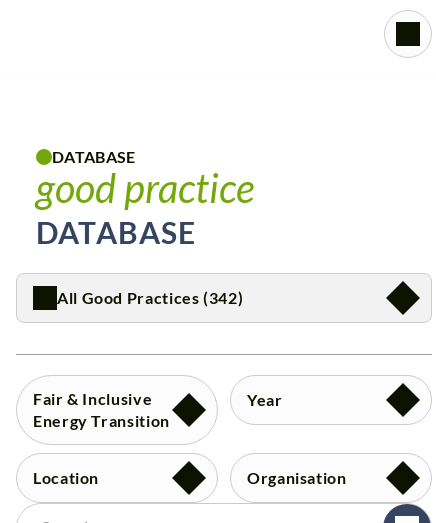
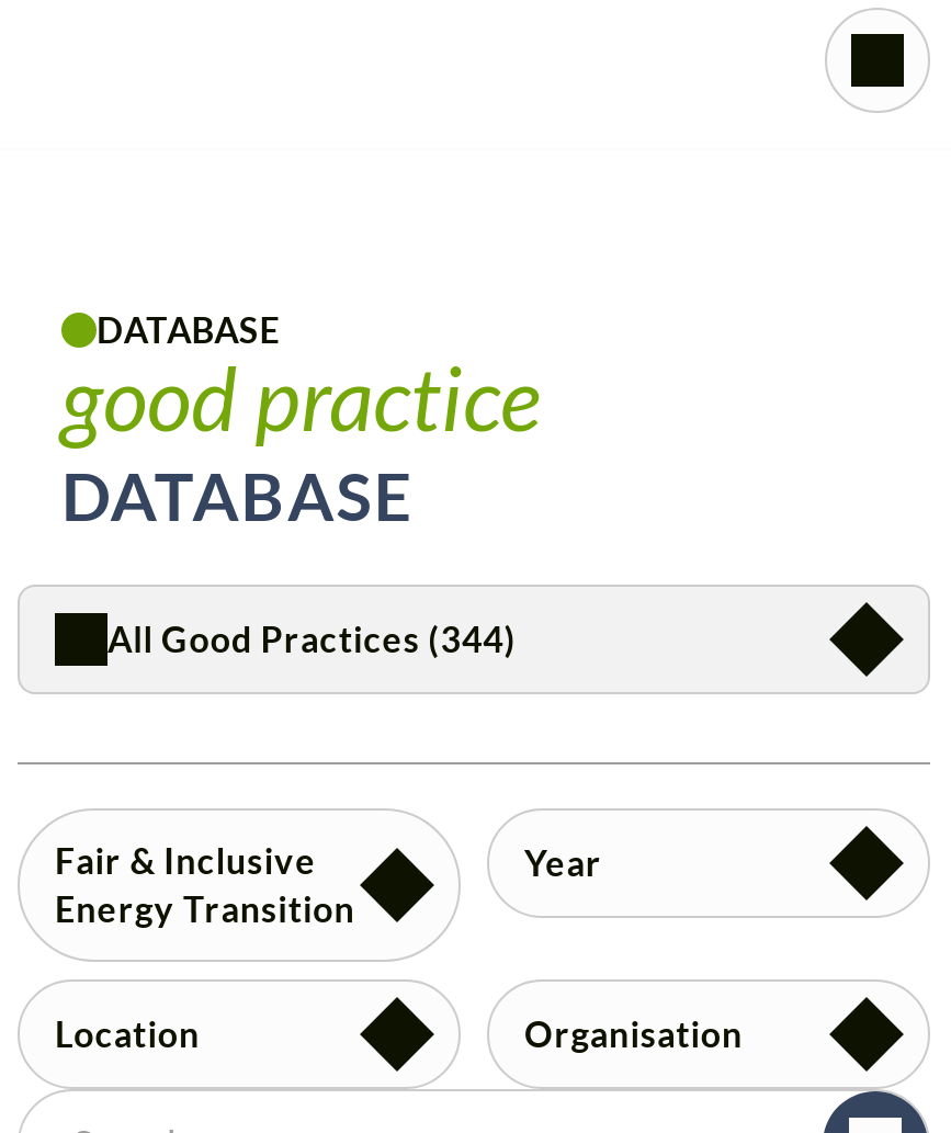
[57,288,243,307] All Good Practices (342) -> [107,618,516,659] All Good Practices (344)

